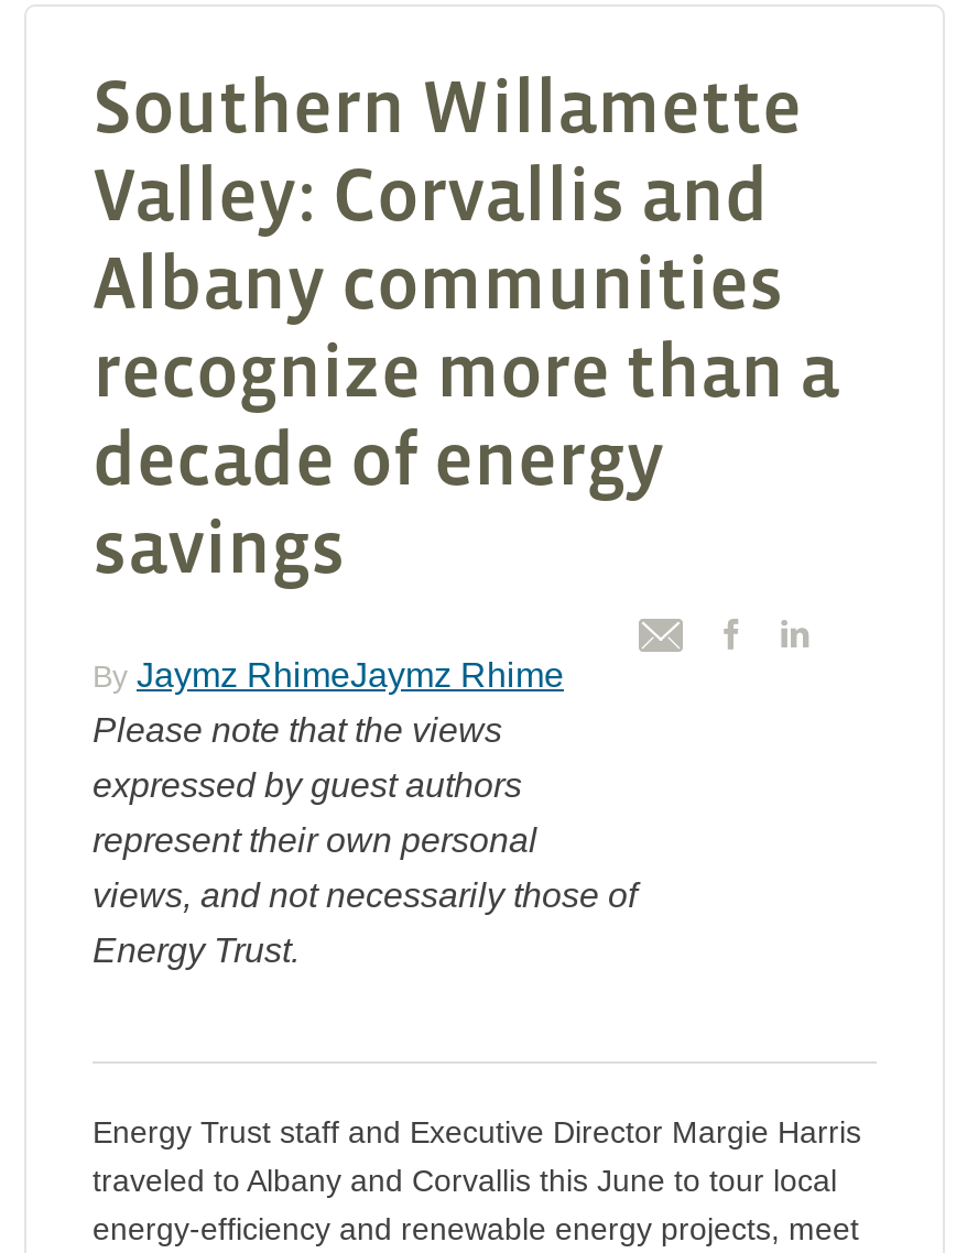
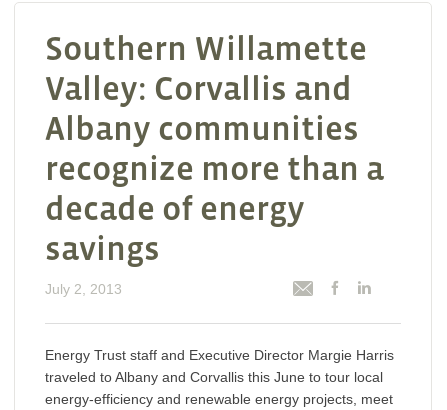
[93,656,637,969] By Jaymz RhimeJaymz Rhime | Please note that the views | expressed by guest authors | represent their own personal | views, and not necessarily those of | Energy Trust. -> [45,281,122,297] July 2, 2013

